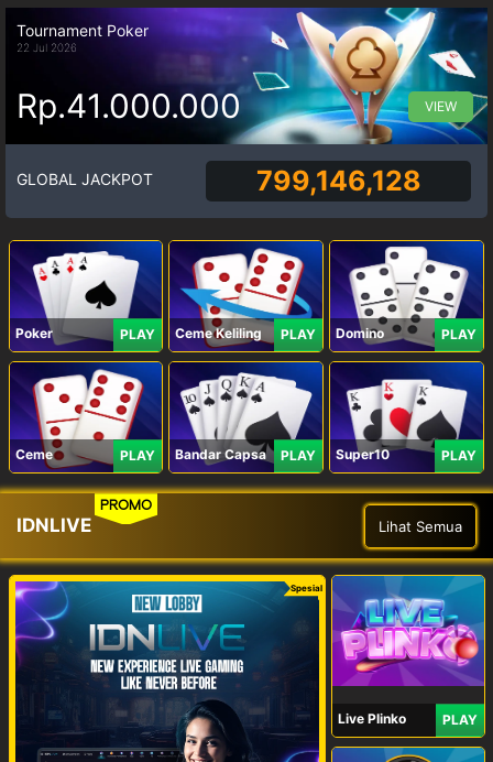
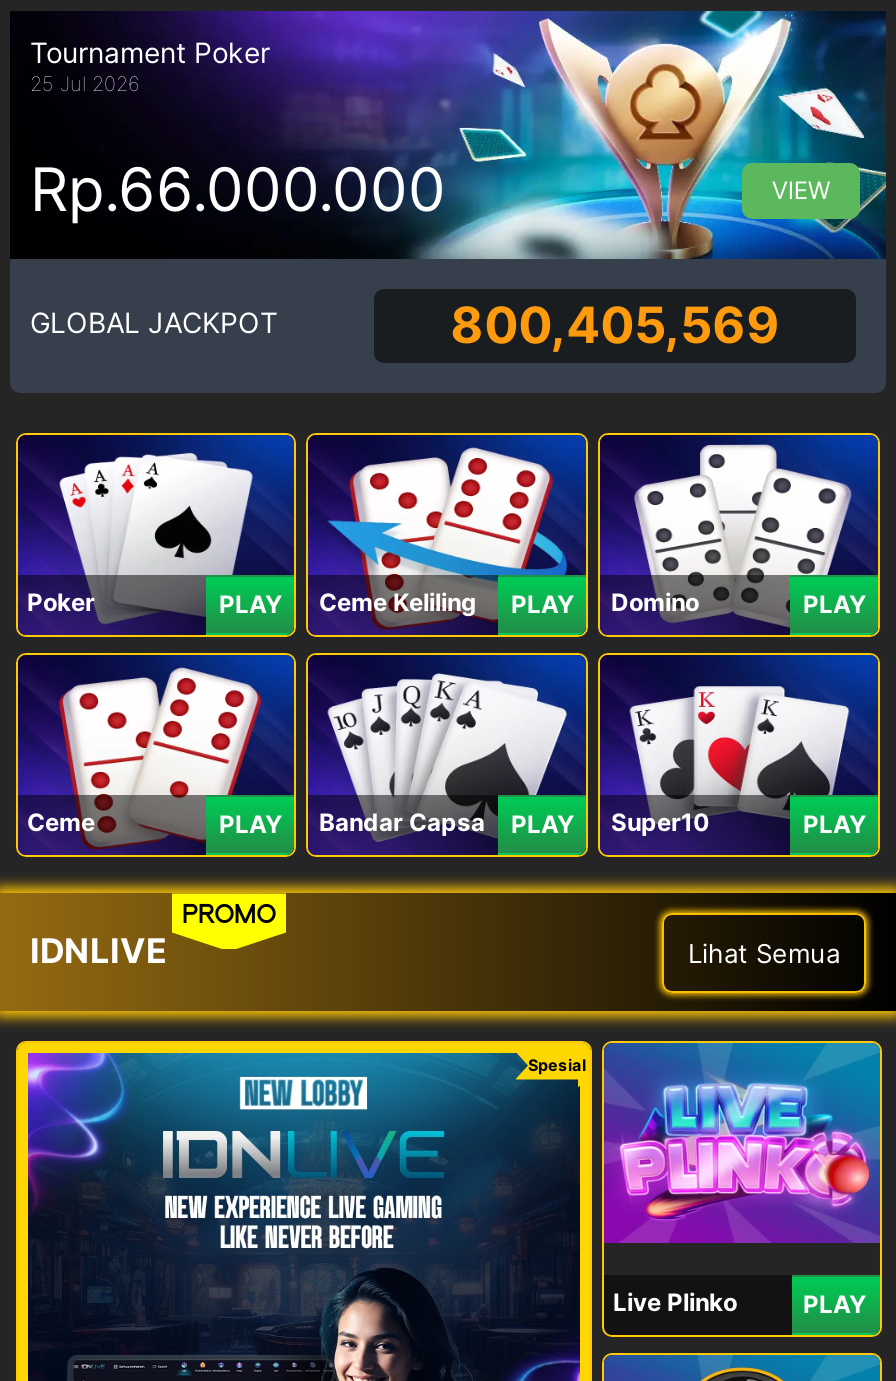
[17,40,77,54] 22 Jul 2026 -> [30,70,140,94] 25 Jul 2026
[17,86,241,125] Rp.41.000.000 -> [30,153,446,225] Rp.66.000.000
[256,164,421,197] 799,146,128 -> [450,295,780,355] 800,405,569

